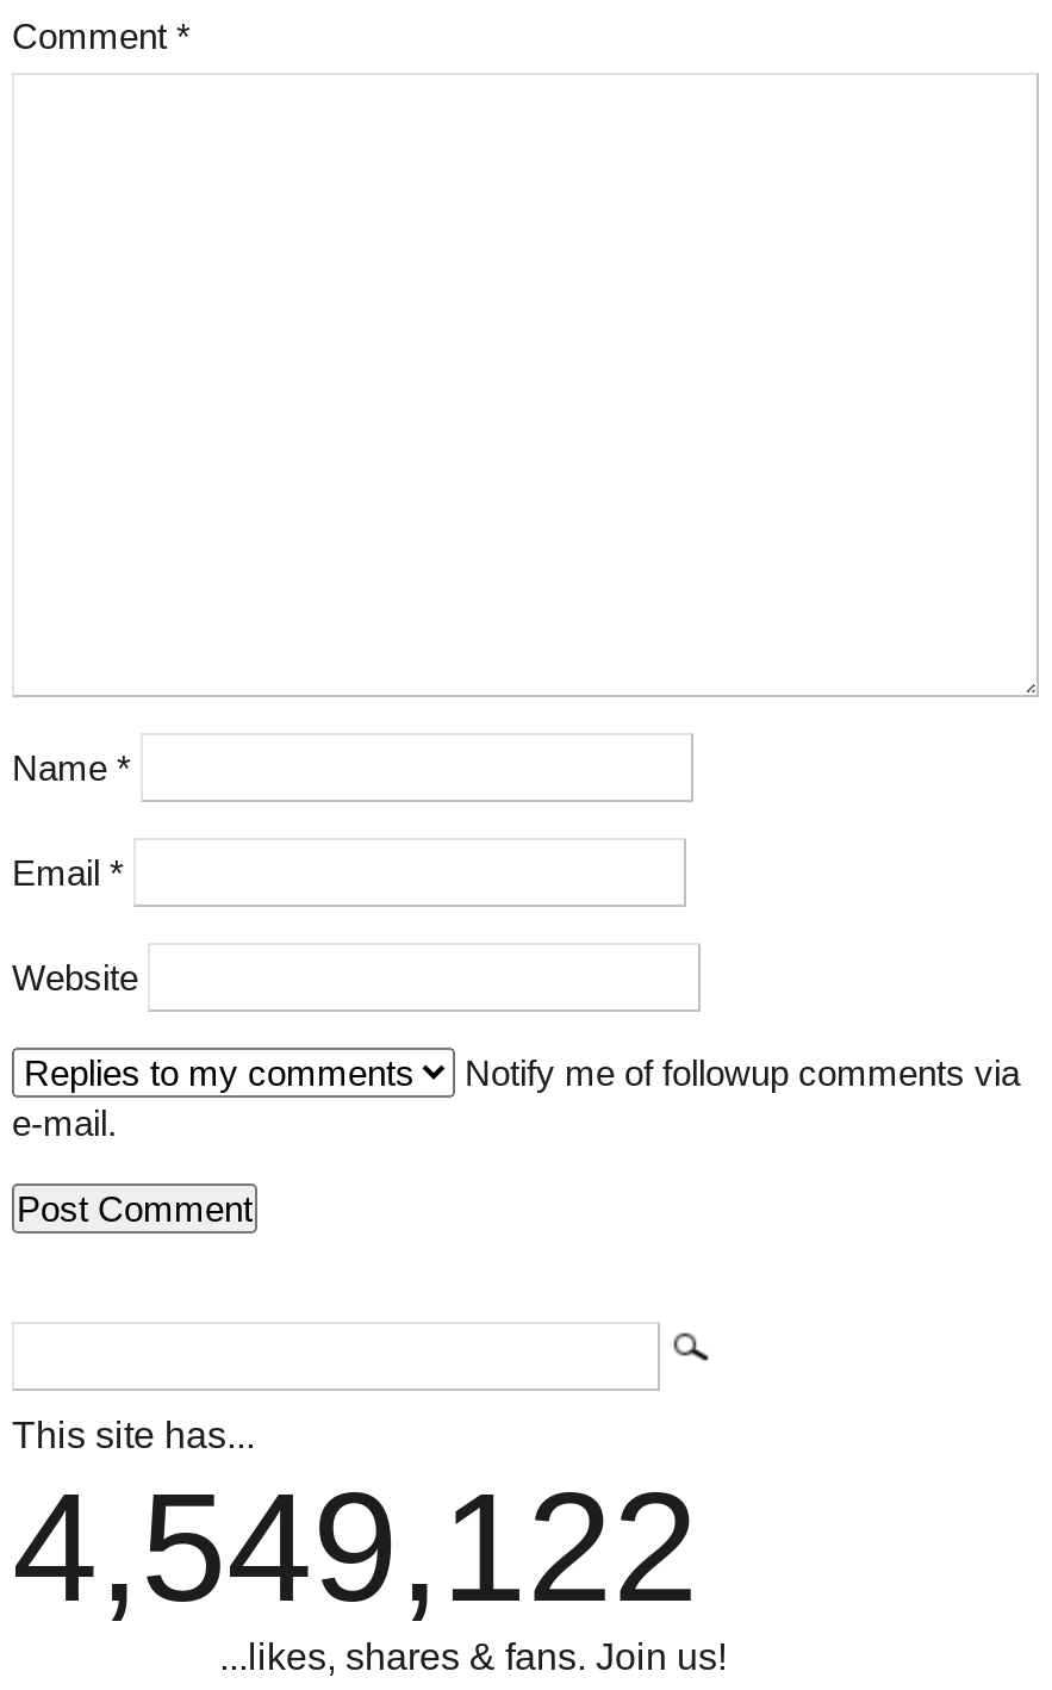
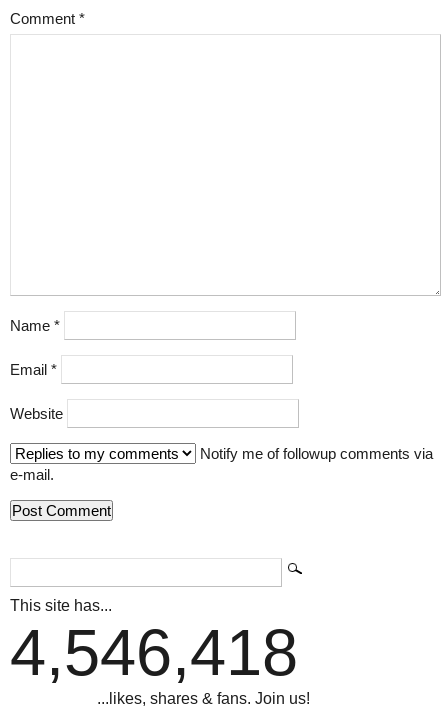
[12,1459,741,1633] 4,549,122 -> [10,616,316,689] 4,546,418

